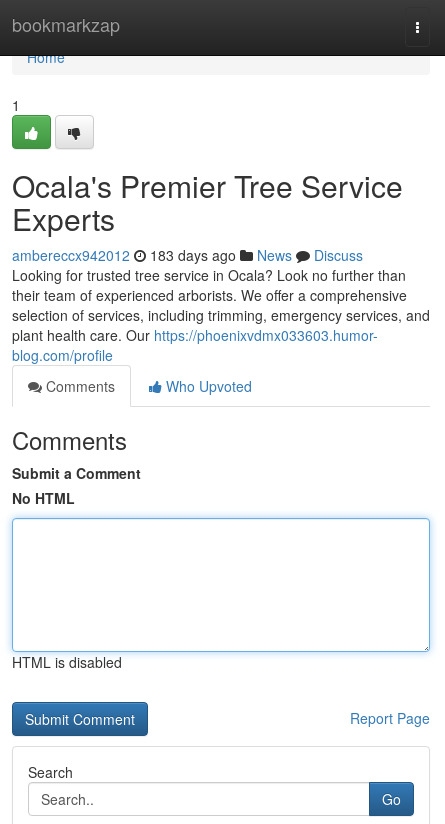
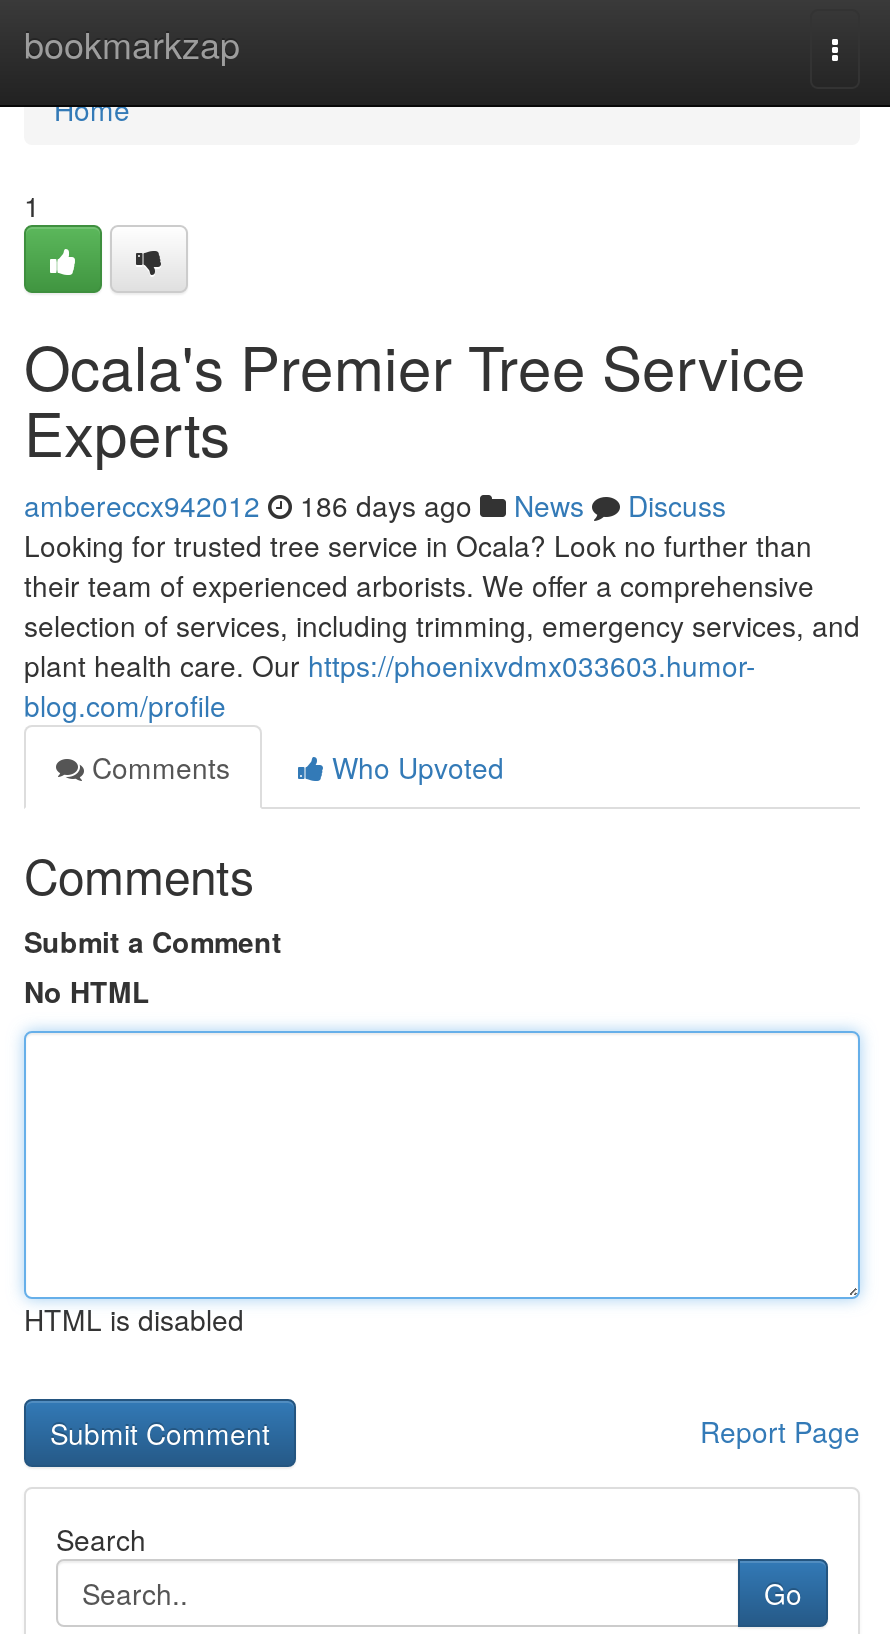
[12,245,363,265] ambereccx942012 183 days ago News Discuss -> [24,485,726,525] ambereccx942012 186 days ago News Discuss

